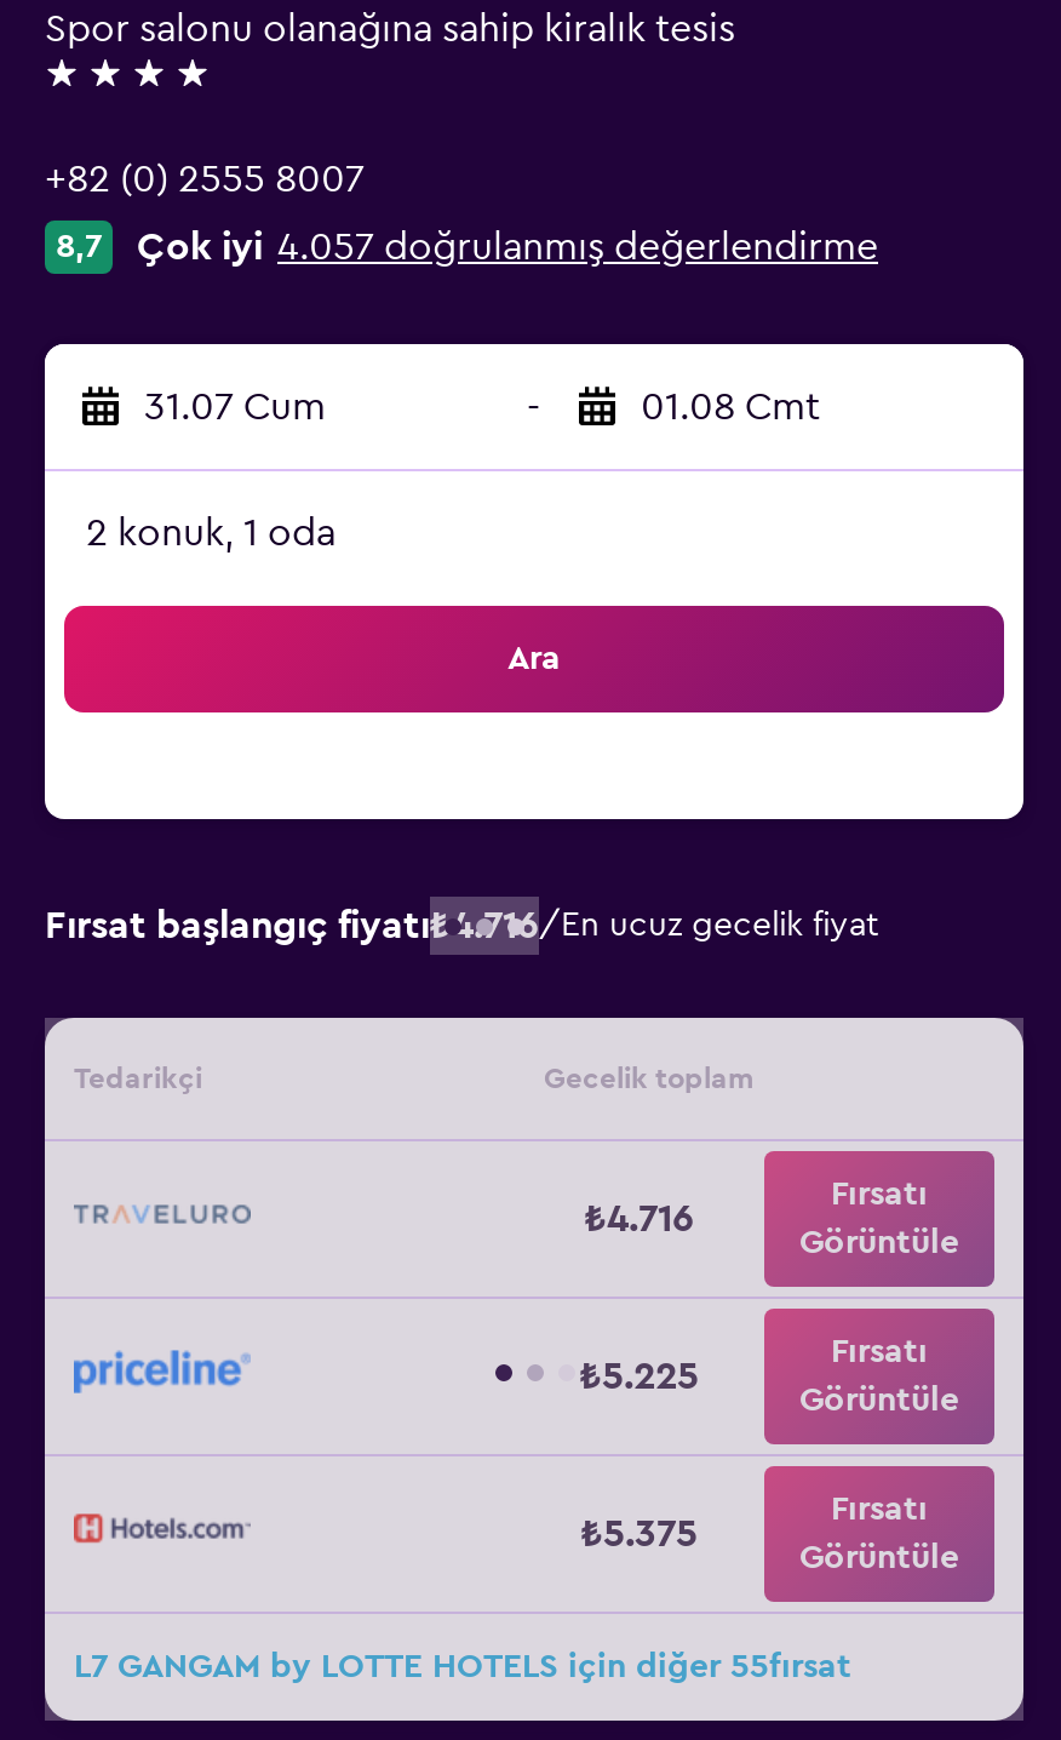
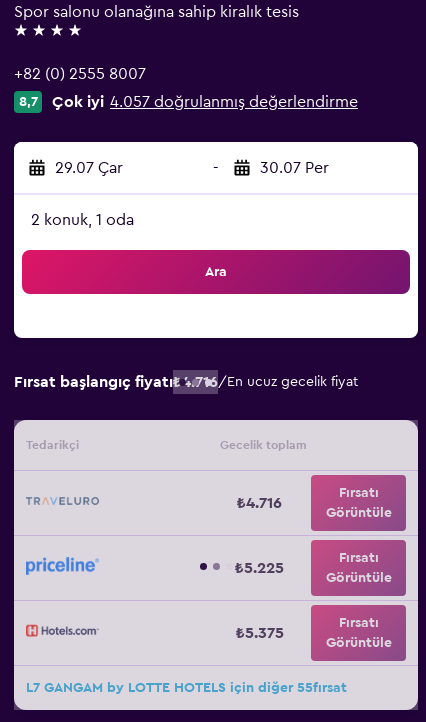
[144,388,326,427] 31.07 Cum -> [55,160,123,176] 29.07 Çar
[641,388,820,427] 01.08 Cmt -> [260,160,329,176] 30.07 Per

